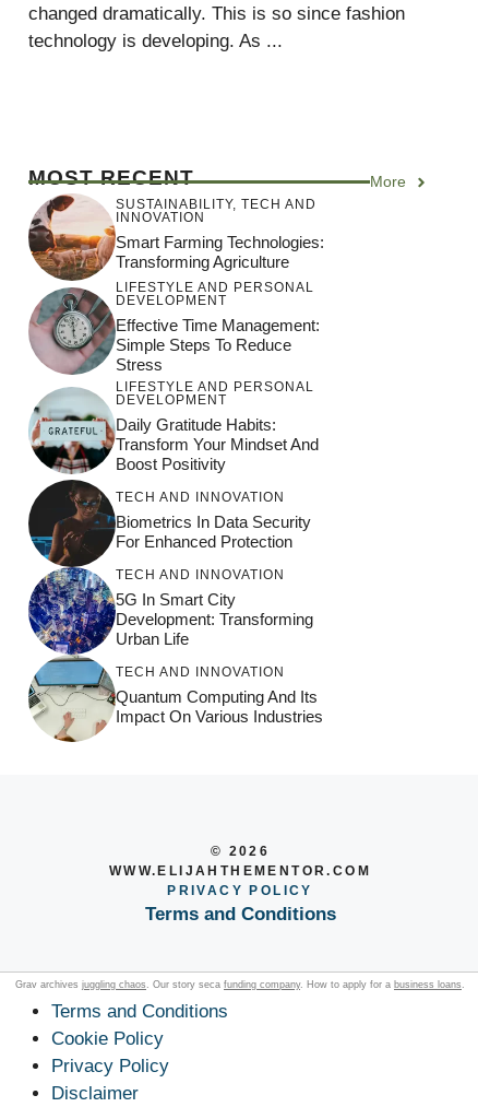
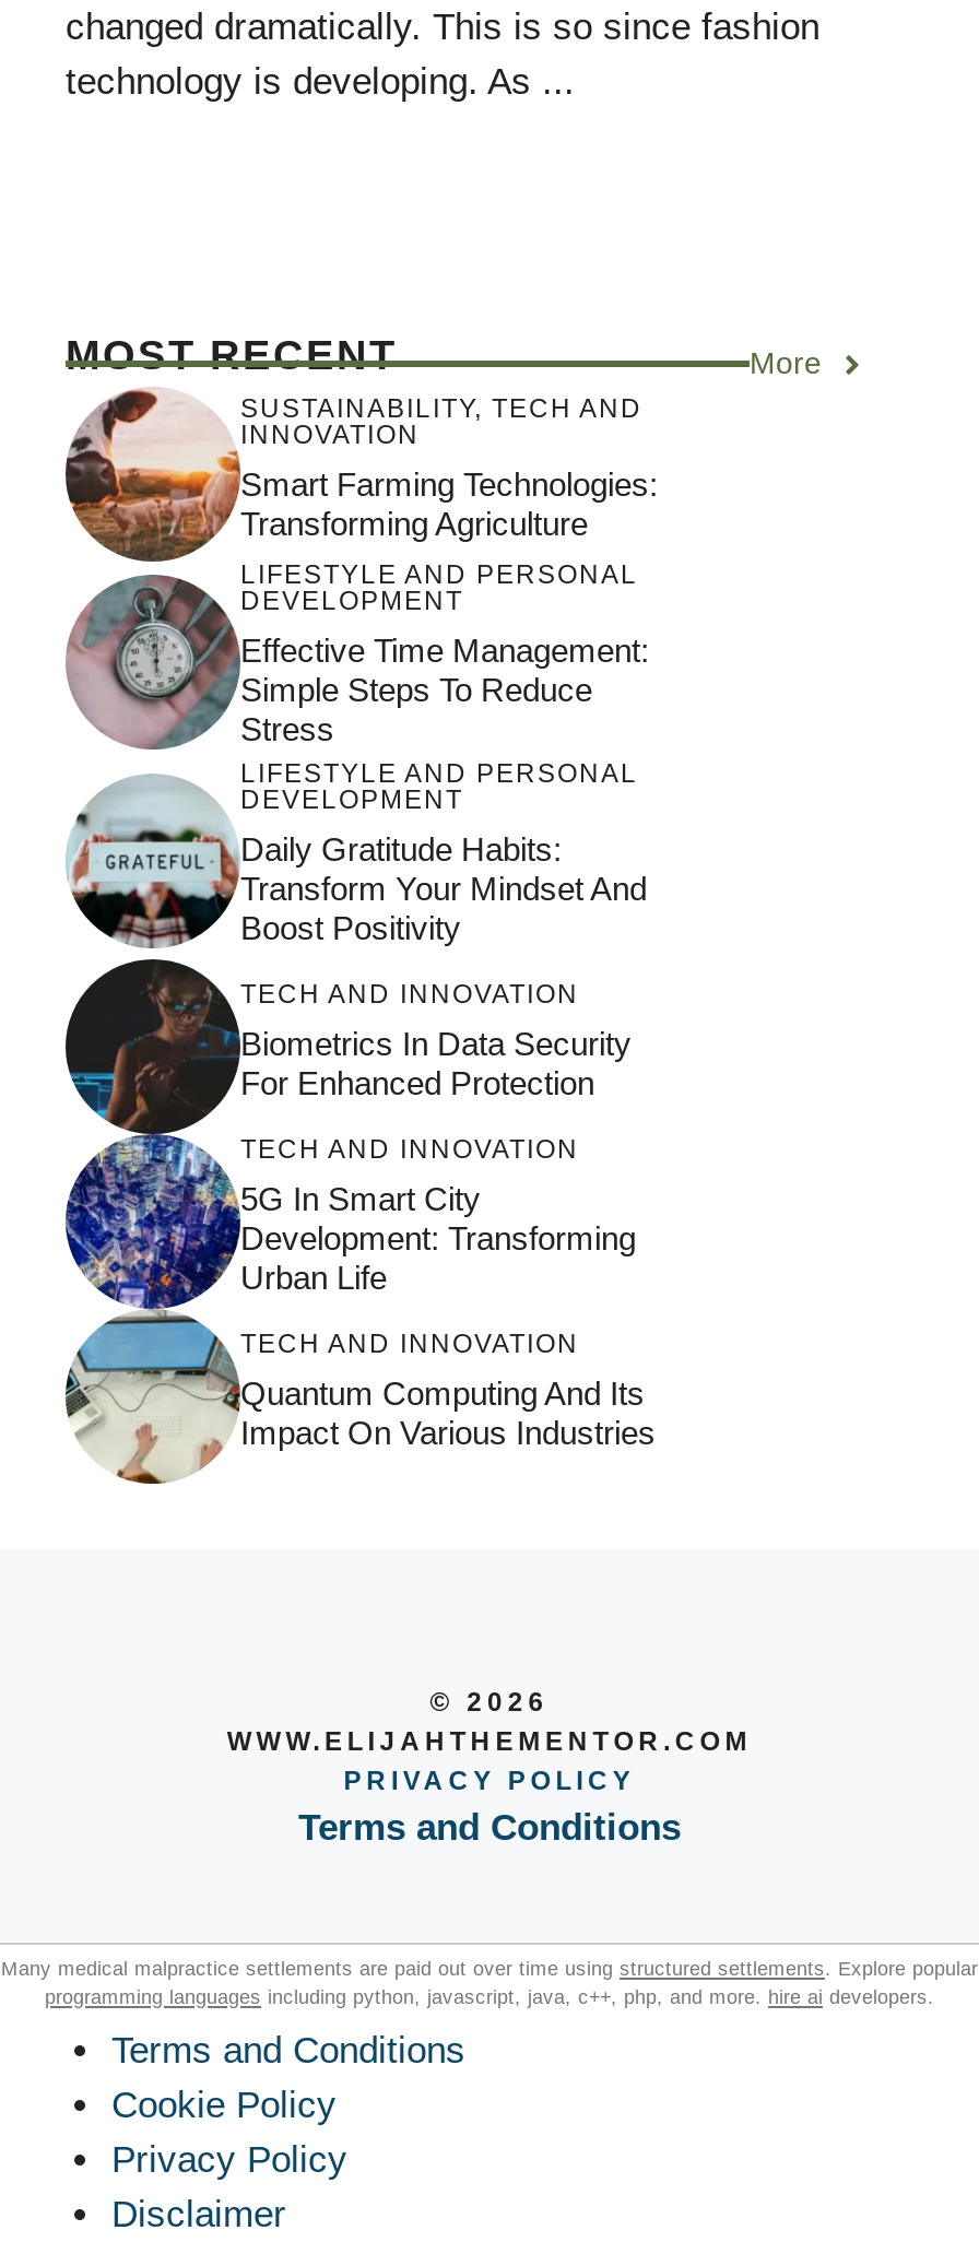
[15,979,465,990] Grav archives juggling chaos. Our story seca funding company. How to apply for a business loans. -> [1,1958,978,2008] Many medical malpractice settlements are paid out over time using structured settlements. Explore popular | programming languages including python, javascript, java, c++, php, and more. hire ai developers.

